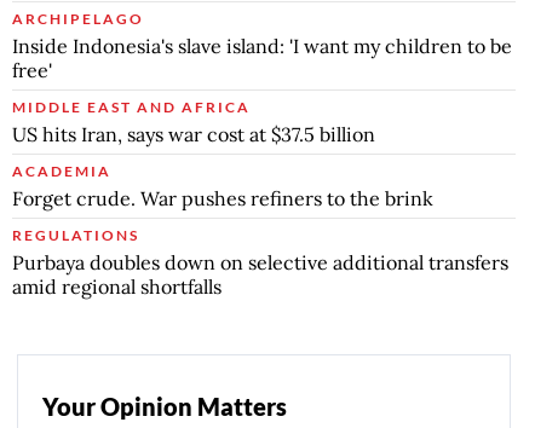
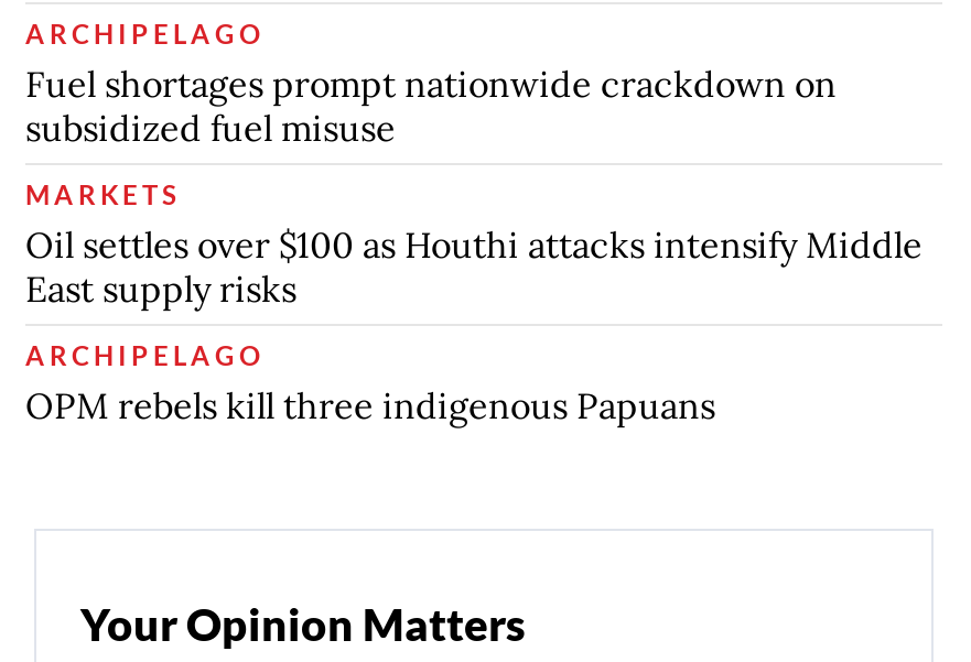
[12,33,512,298] Inside Indonesia's slave island: 'I want my children to be | free' | MIDDLE EAST AND AFRICA | US hits Iran, says war cost at $37.5 billion | ACADEMIA | Forget crude. War pushes refiners to the brink | REGULATIONS | Purbaya doubles down on selective additional transfers | amid regional shortfalls -> [25,61,923,426] Fuel shortages prompt nationwide crackdown on | subsidized fuel misuse | MARKETS | Oil settles over $100 as Houthi attacks intensify Middle | East supply risks | ARCHIPELAGO | OPM rebels kill three indigenous Papuans

